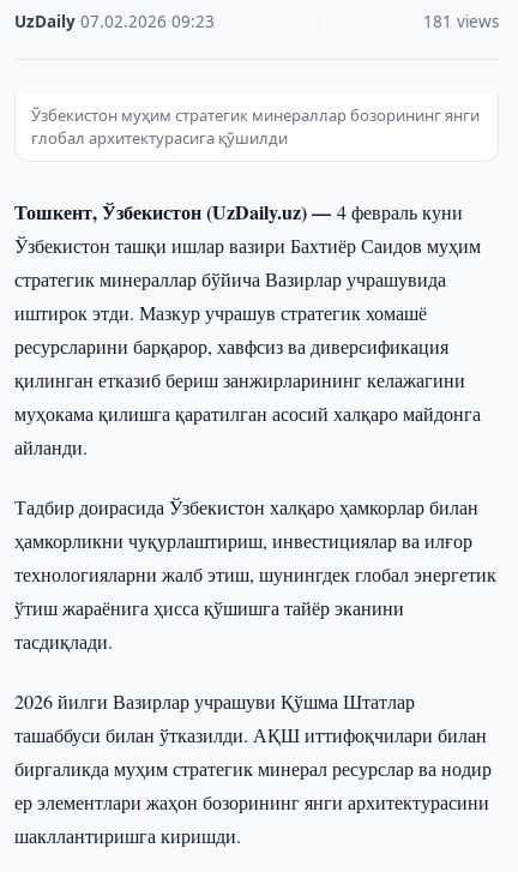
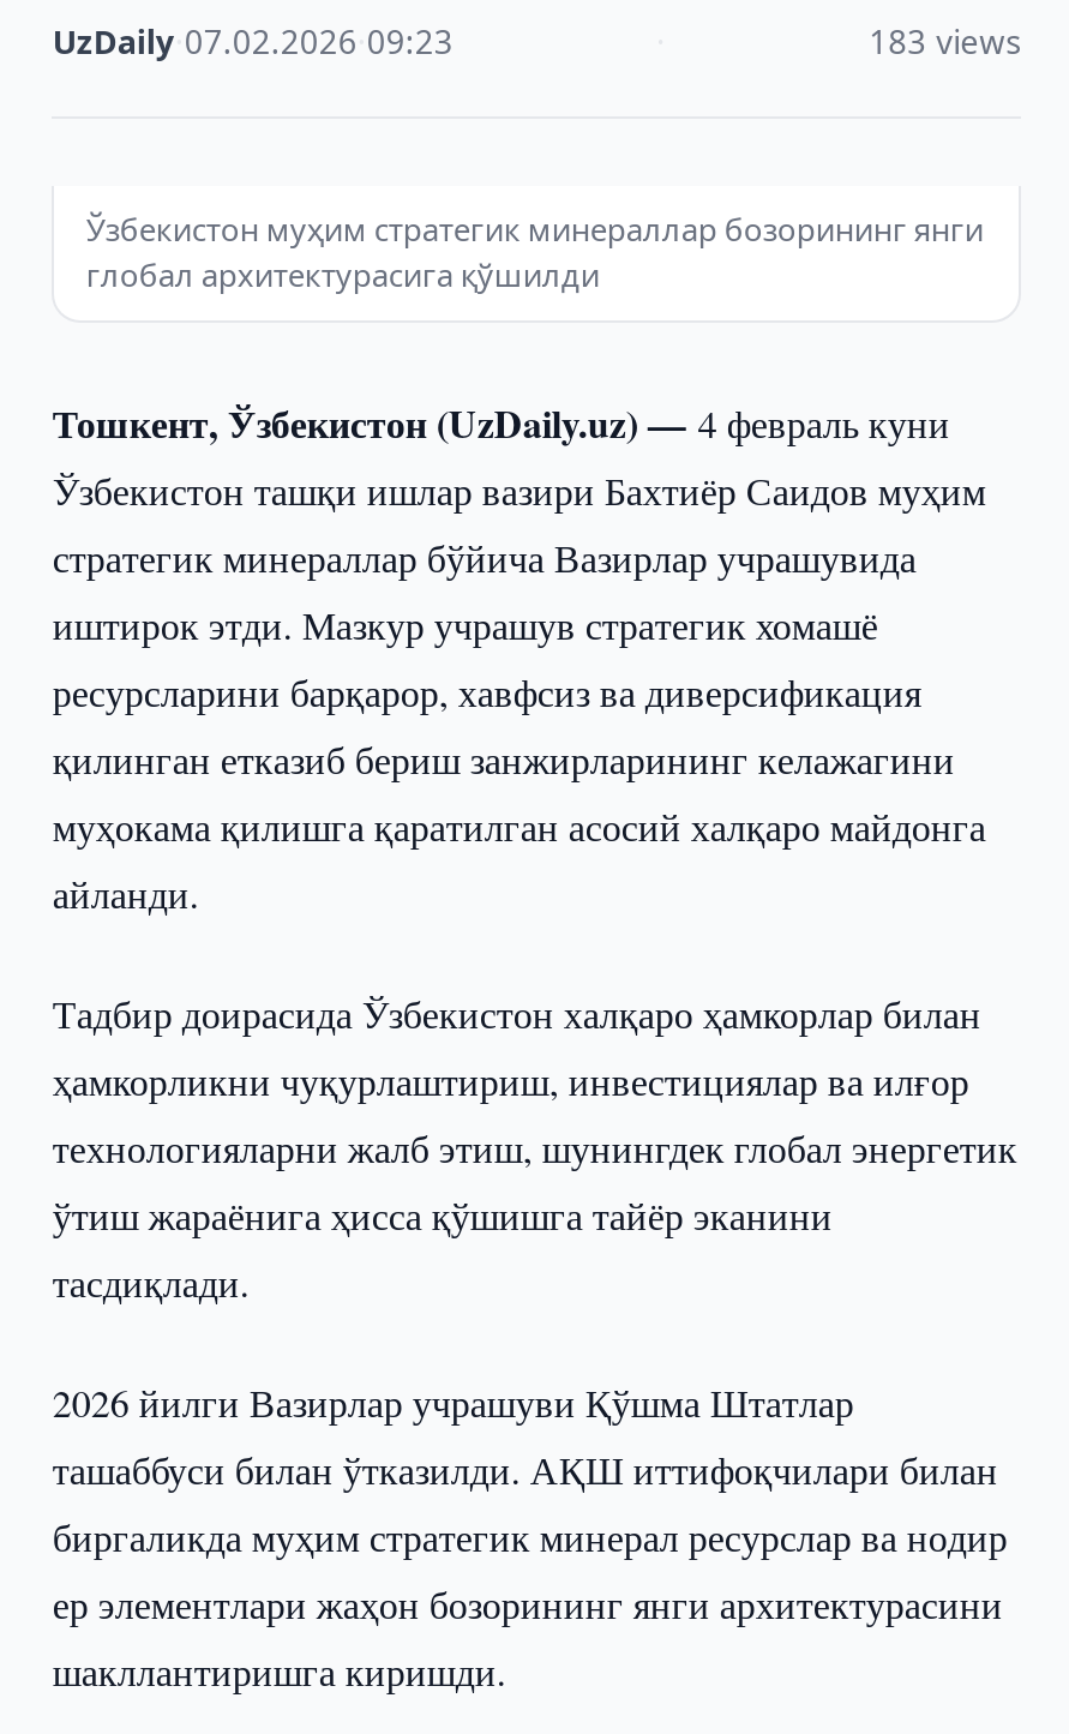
[423,11,498,32] 181 views -> [869,20,1020,64] 183 views

